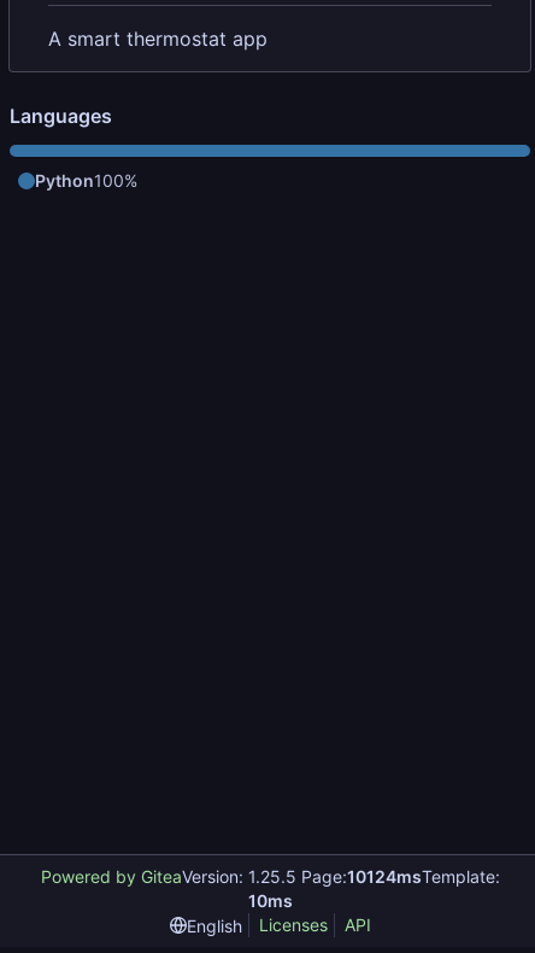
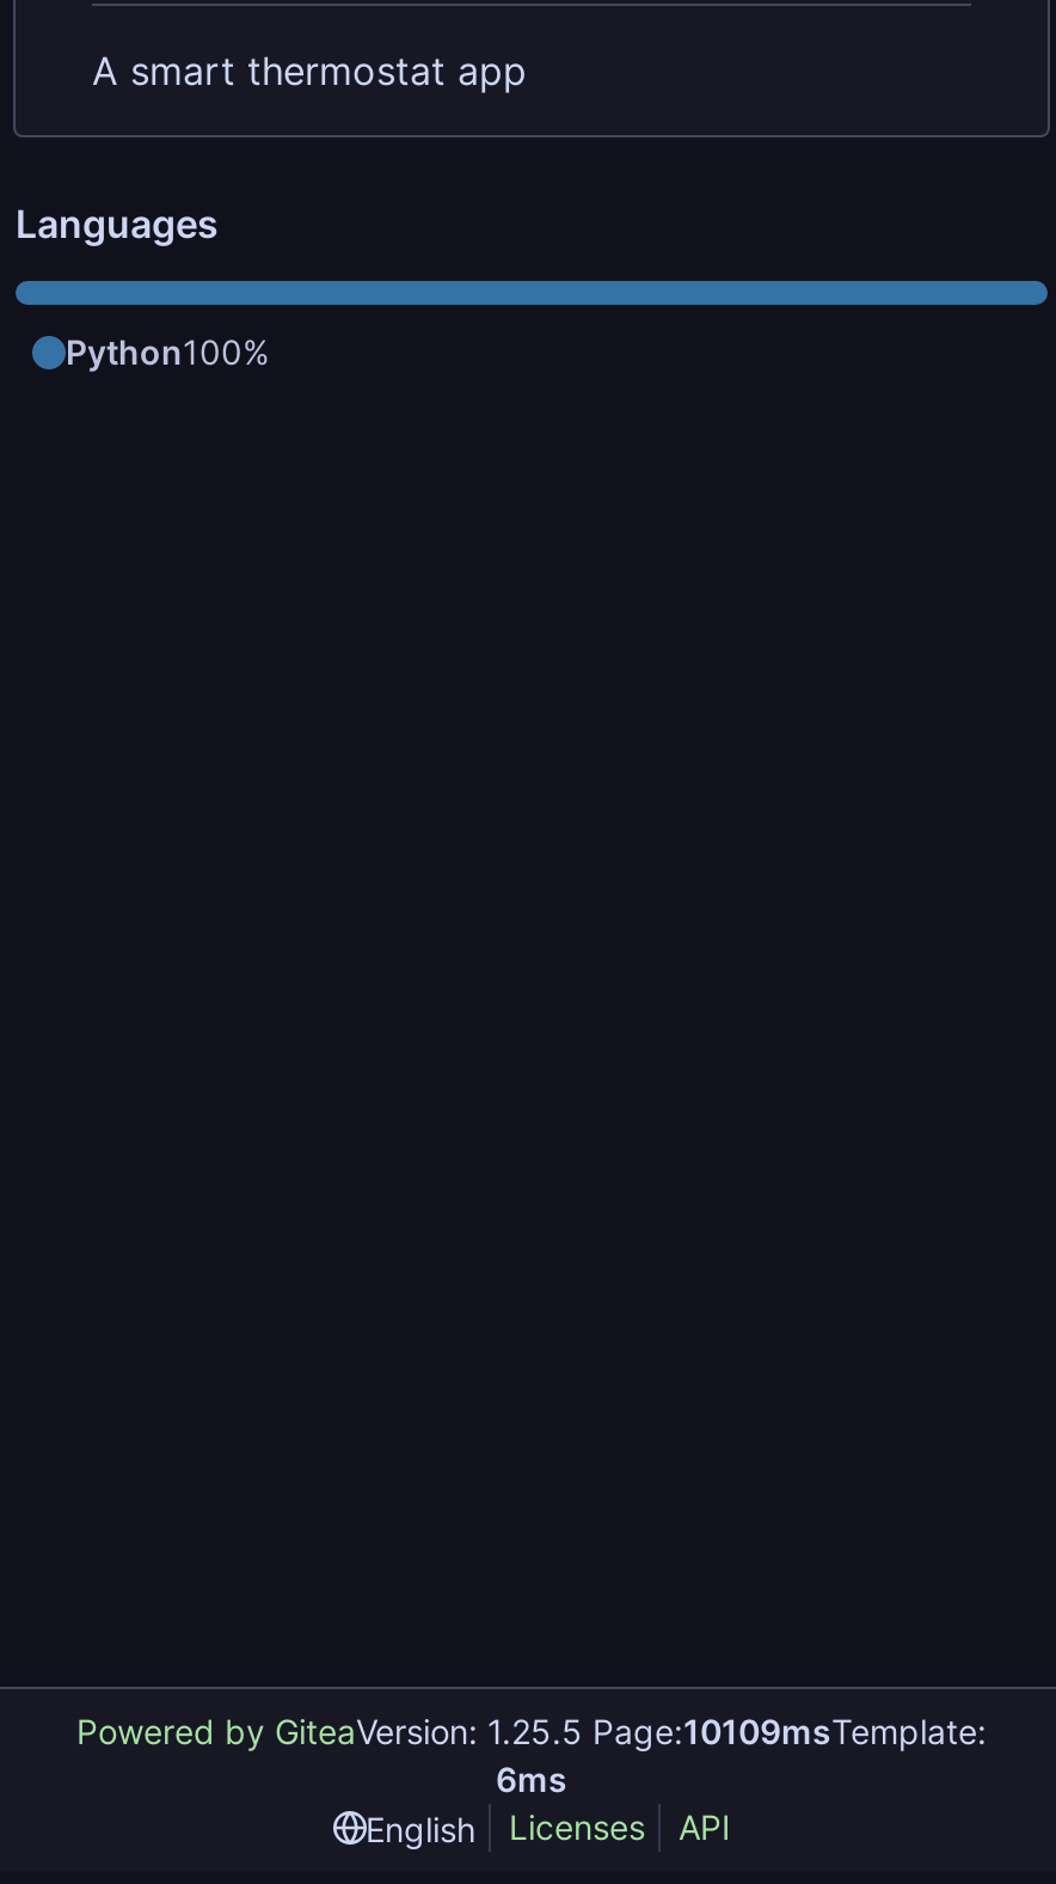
[40,866,499,911] Powered by GiteaVersion: 1.25.5 Page:10124msTemplate: | 10ms -> [76,1711,987,1799] Powered by GiteaVersion: 1.25.5 Page:10109msTemplate: | 6ms

